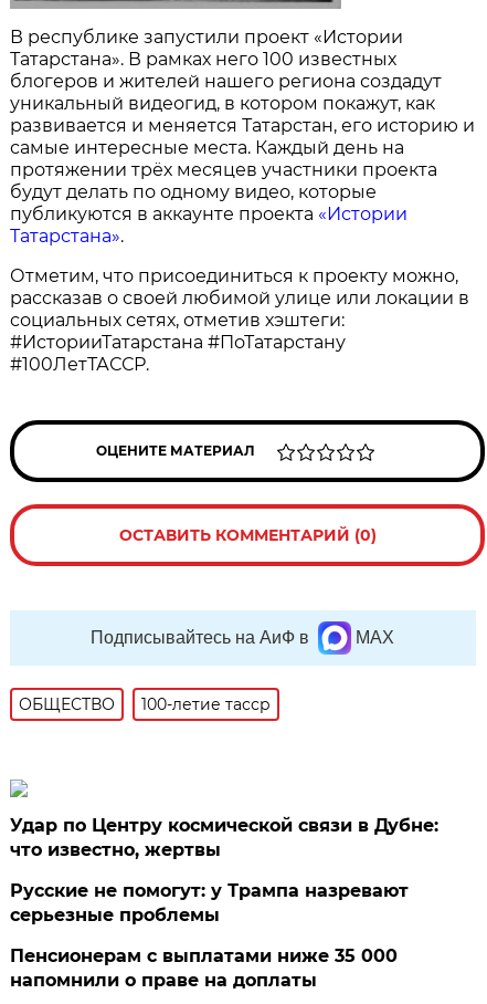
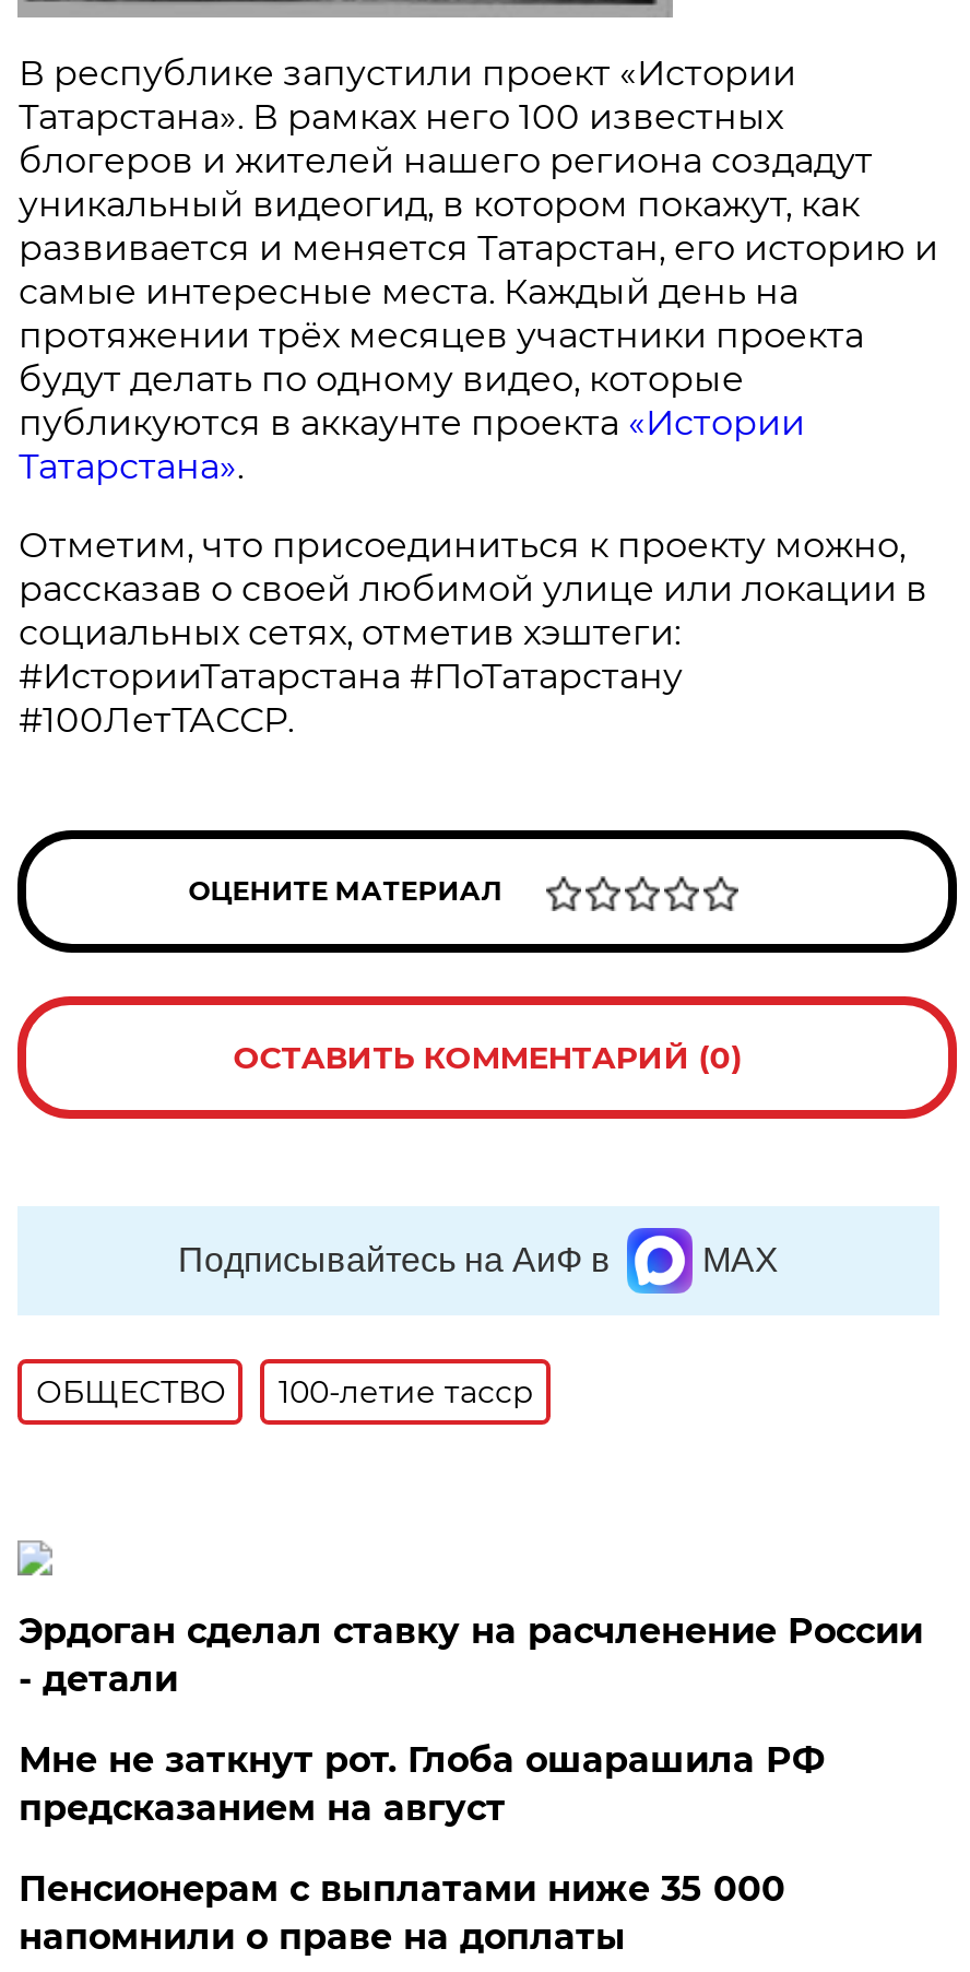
[10,815,439,860] Удар по Центру космической связи в Дубне: | что известно, жертвы -> [18,1611,923,1700] Эрдоган сделал ставку на расчленение России | - детали
[10,880,409,926] Русские не помогут: у Трампа назревают | серьезные проблемы -> [18,1740,824,1829] Мне не заткнут рот. Глоба ошарашила РФ | предсказанием на август

